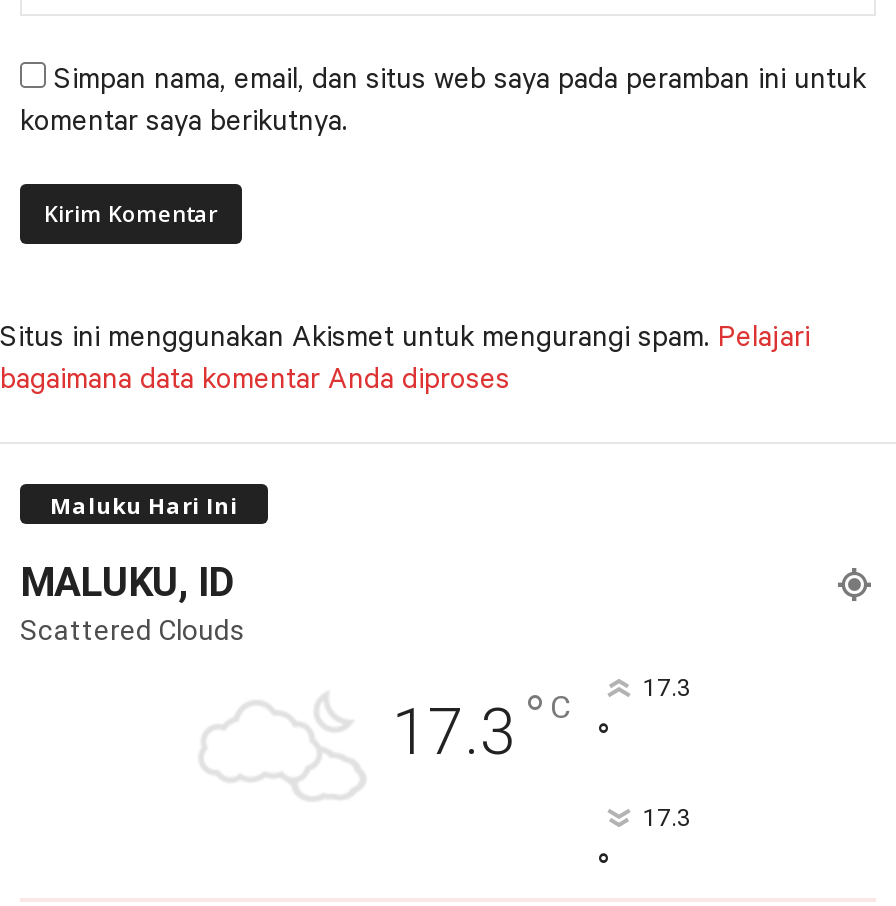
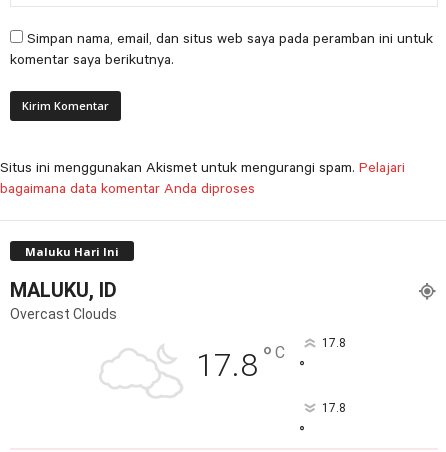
[20,613,246,645] Scattered Clouds -> [10,306,117,322] Overcast Clouds
[392,681,570,769] 17.3 ° C -> [196,340,285,384] 17.8 ° C
[643,673,691,701] 17.3 -> [321,336,345,350] 17.8
[643,803,691,831] 17.3 -> [321,401,345,415] 17.8

